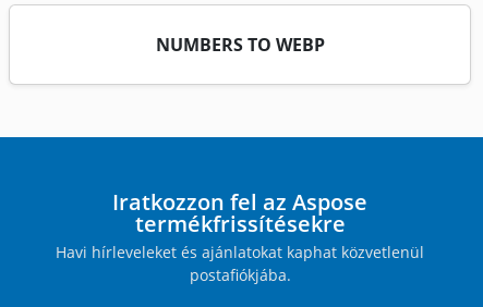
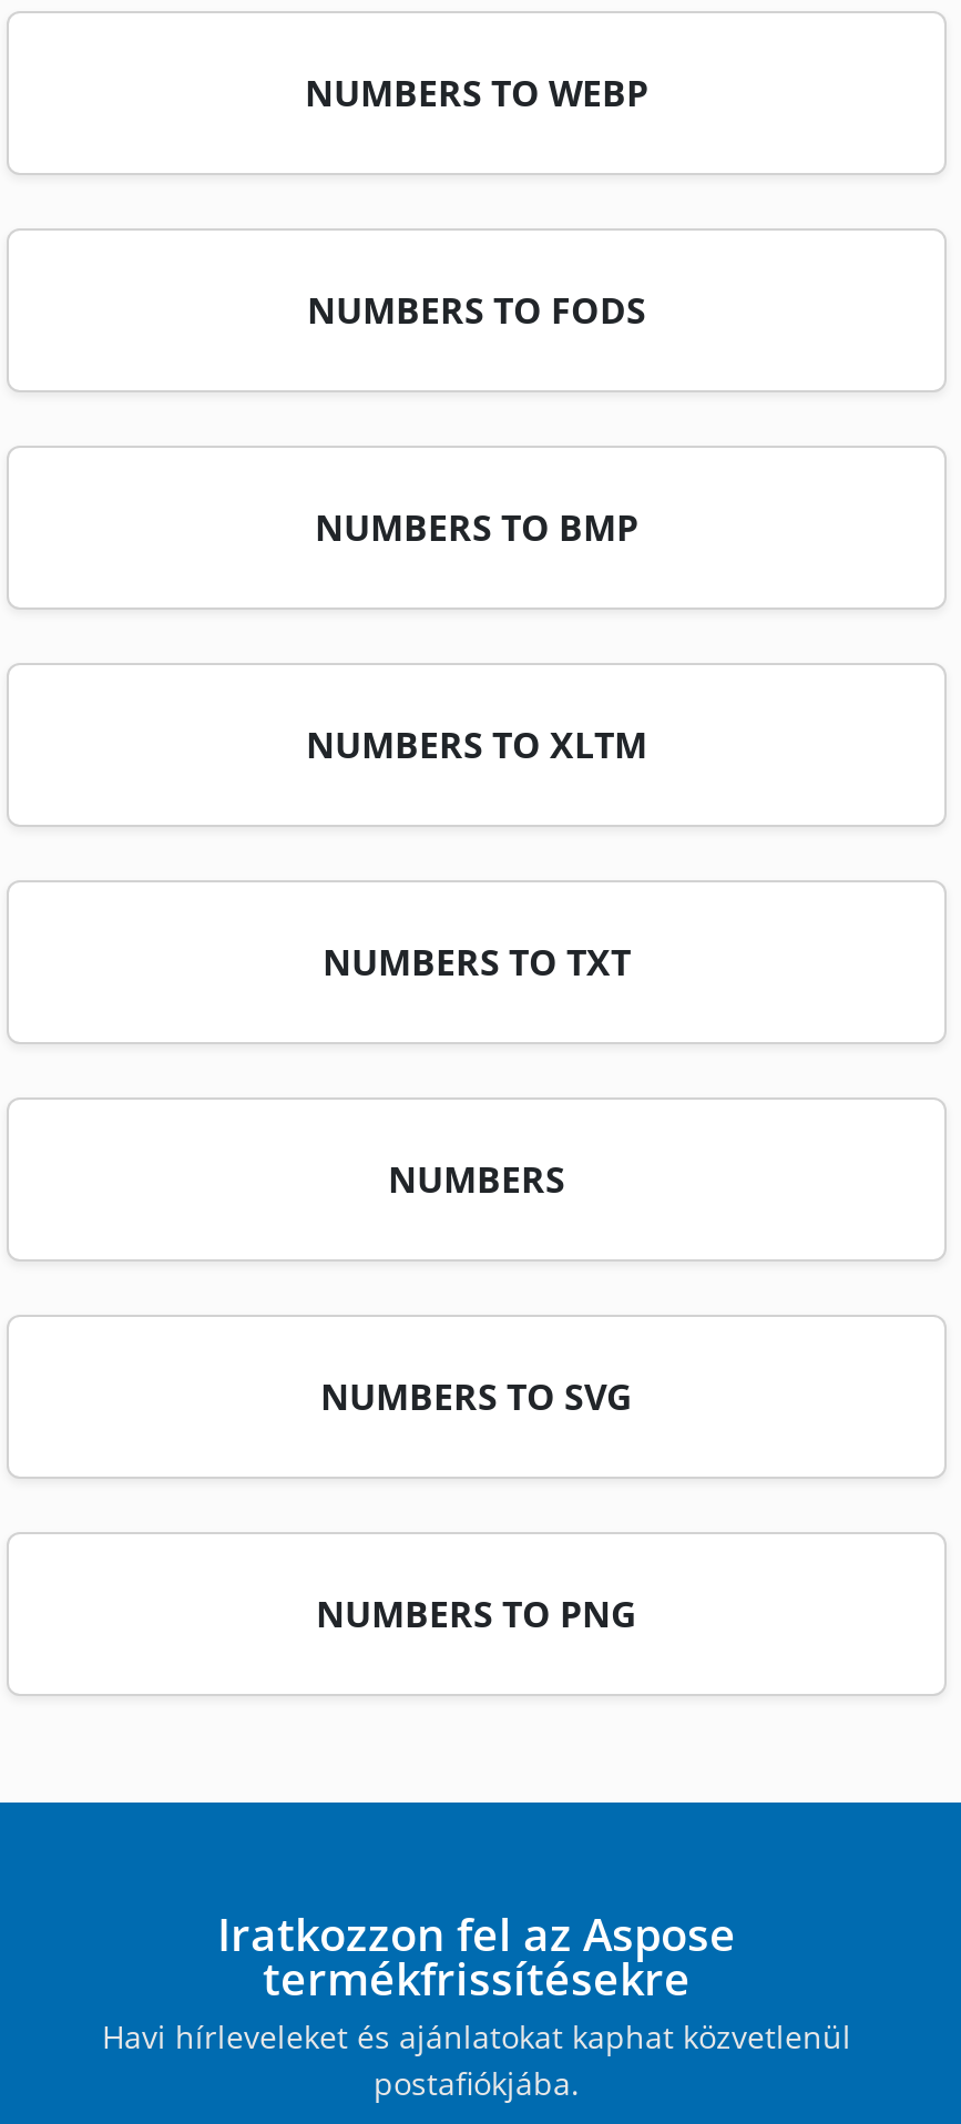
none -> [306,721,647,769] NUMBERS TO XLTM
none -> [307,286,646,335] NUMBERS TO FODS
none -> [315,503,638,552] NUMBERS TO BMP
none -> [316,1590,637,1638] NUMBERS TO PNG
none -> [320,1372,633,1421] NUMBERS TO SVG
none -> [323,938,631,987] NUMBERS TO TXT
none -> [388,1155,565,1204] NUMBERS

